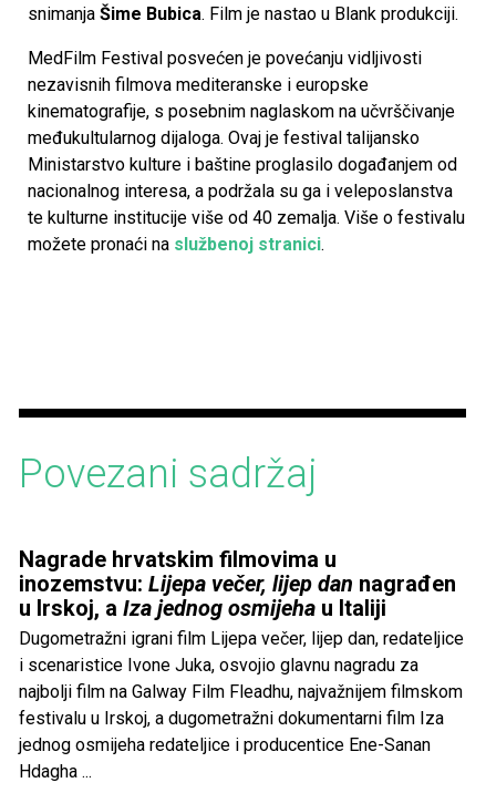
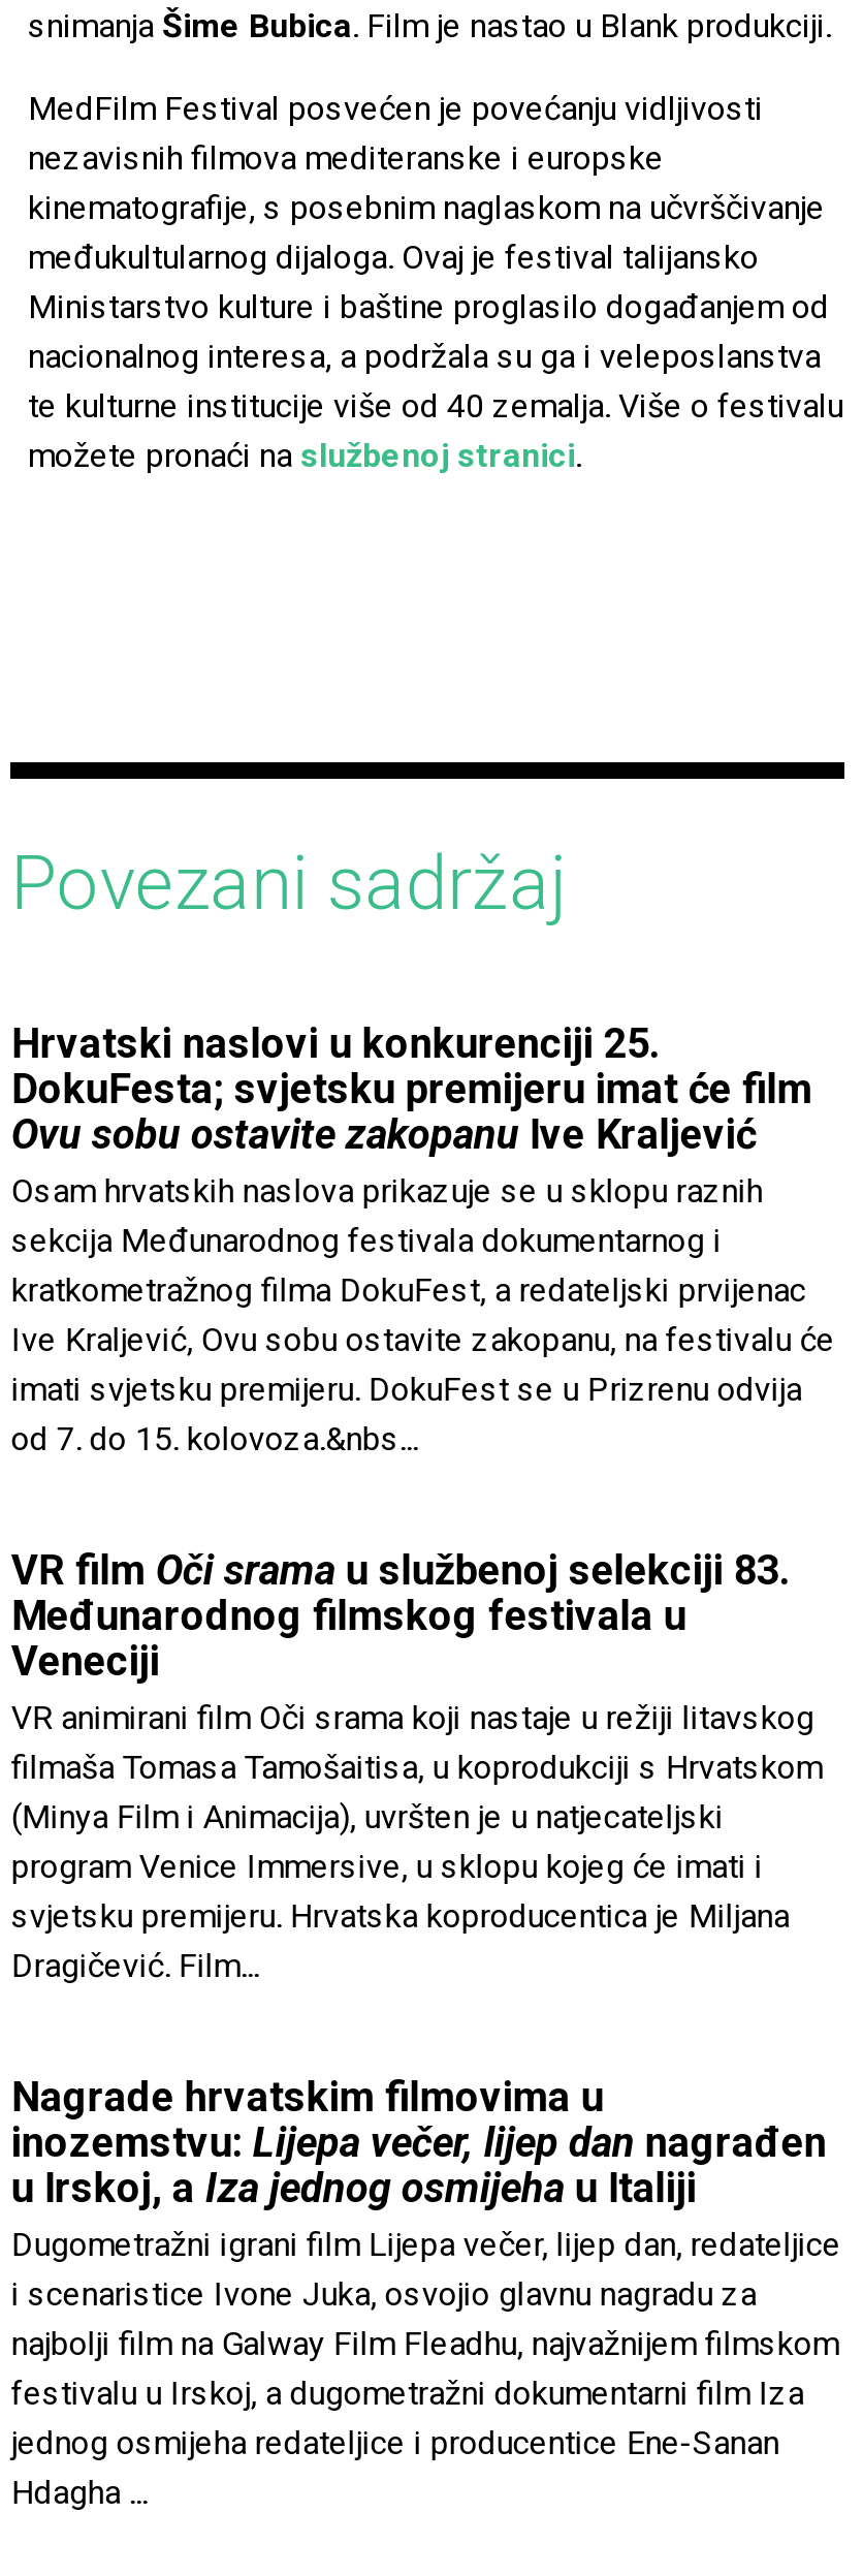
none -> [11,1018,835,1985] Hrvatski naslovi u konkurenciji 25. | DokuFesta; svjetsku premijeru imat će film | Ovu sobu ostavite zakopanu Ive Kraljević | Osam hrvatskih naslova prikazuje se u sklopu raznih | sekcija Međunarodnog festivala dokumentarnog i | kratkometražnog filma DokuFest, a redateljski prvijenac | Ive Kraljević, Ovu sobu ostavite zakopanu, na festivalu će | imati svjetsku premijeru. DokuFest se u Prizrenu odvija | od 7. do 15. kolovoza.&nbs... | VR film Oči srama u službenoj selekciji 83. | Međunarodnog filmskog festivala u | Veneciji | VR animirani film Oči srama koji nastaje u režiji litavskog | filmaša Tomasa Tamošaitisa, u koprodukciji s Hrvatskom | (Minya Film i Animacija), uvršten je u natjecateljski | program Venice Immersive, u sklopu kojeg će imati i | svjetsku premijeru. Hrvatska koproducentica je Miljana | Dragičević. Film...

